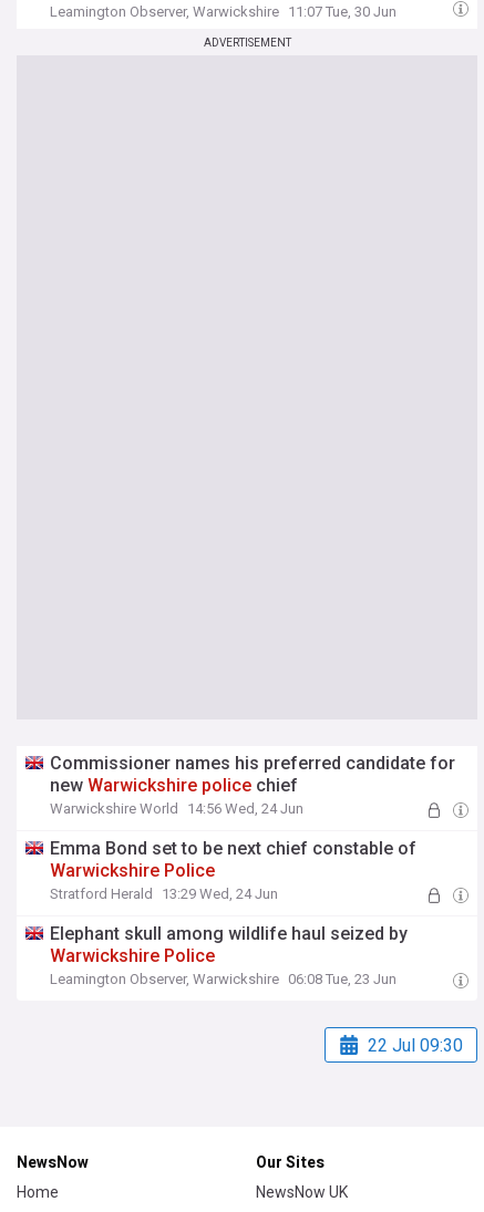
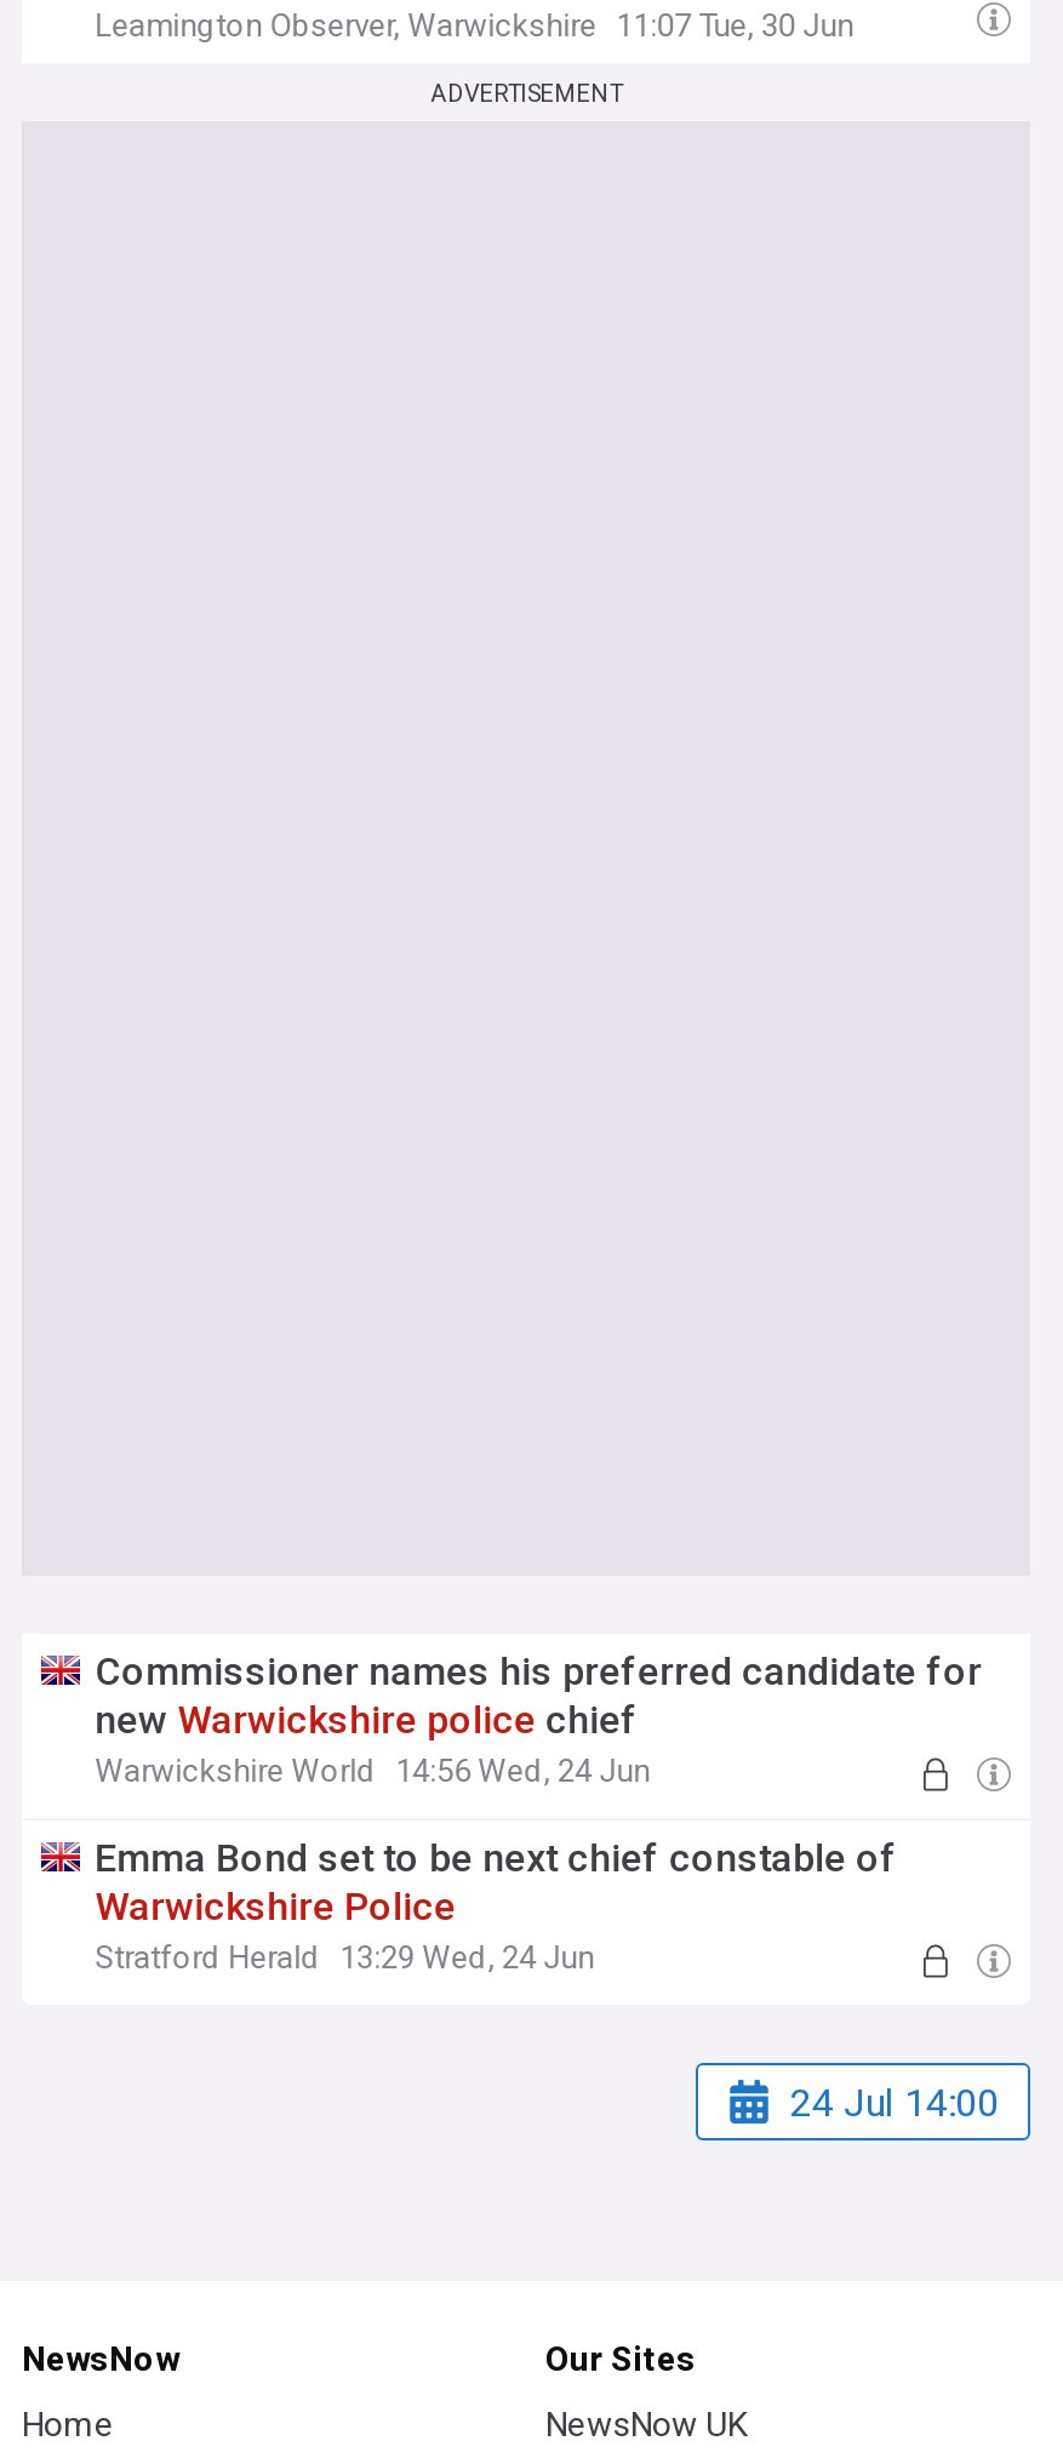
[50,923,463,1055] Elephant skull among wildlife haul seized by | Warwickshire Police | Leamington Observer, Warwickshire 06:08 Tue, 23 Jun | 22 Jul 09:30 -> [790,2079,999,2125] 24 Jul 14:00

